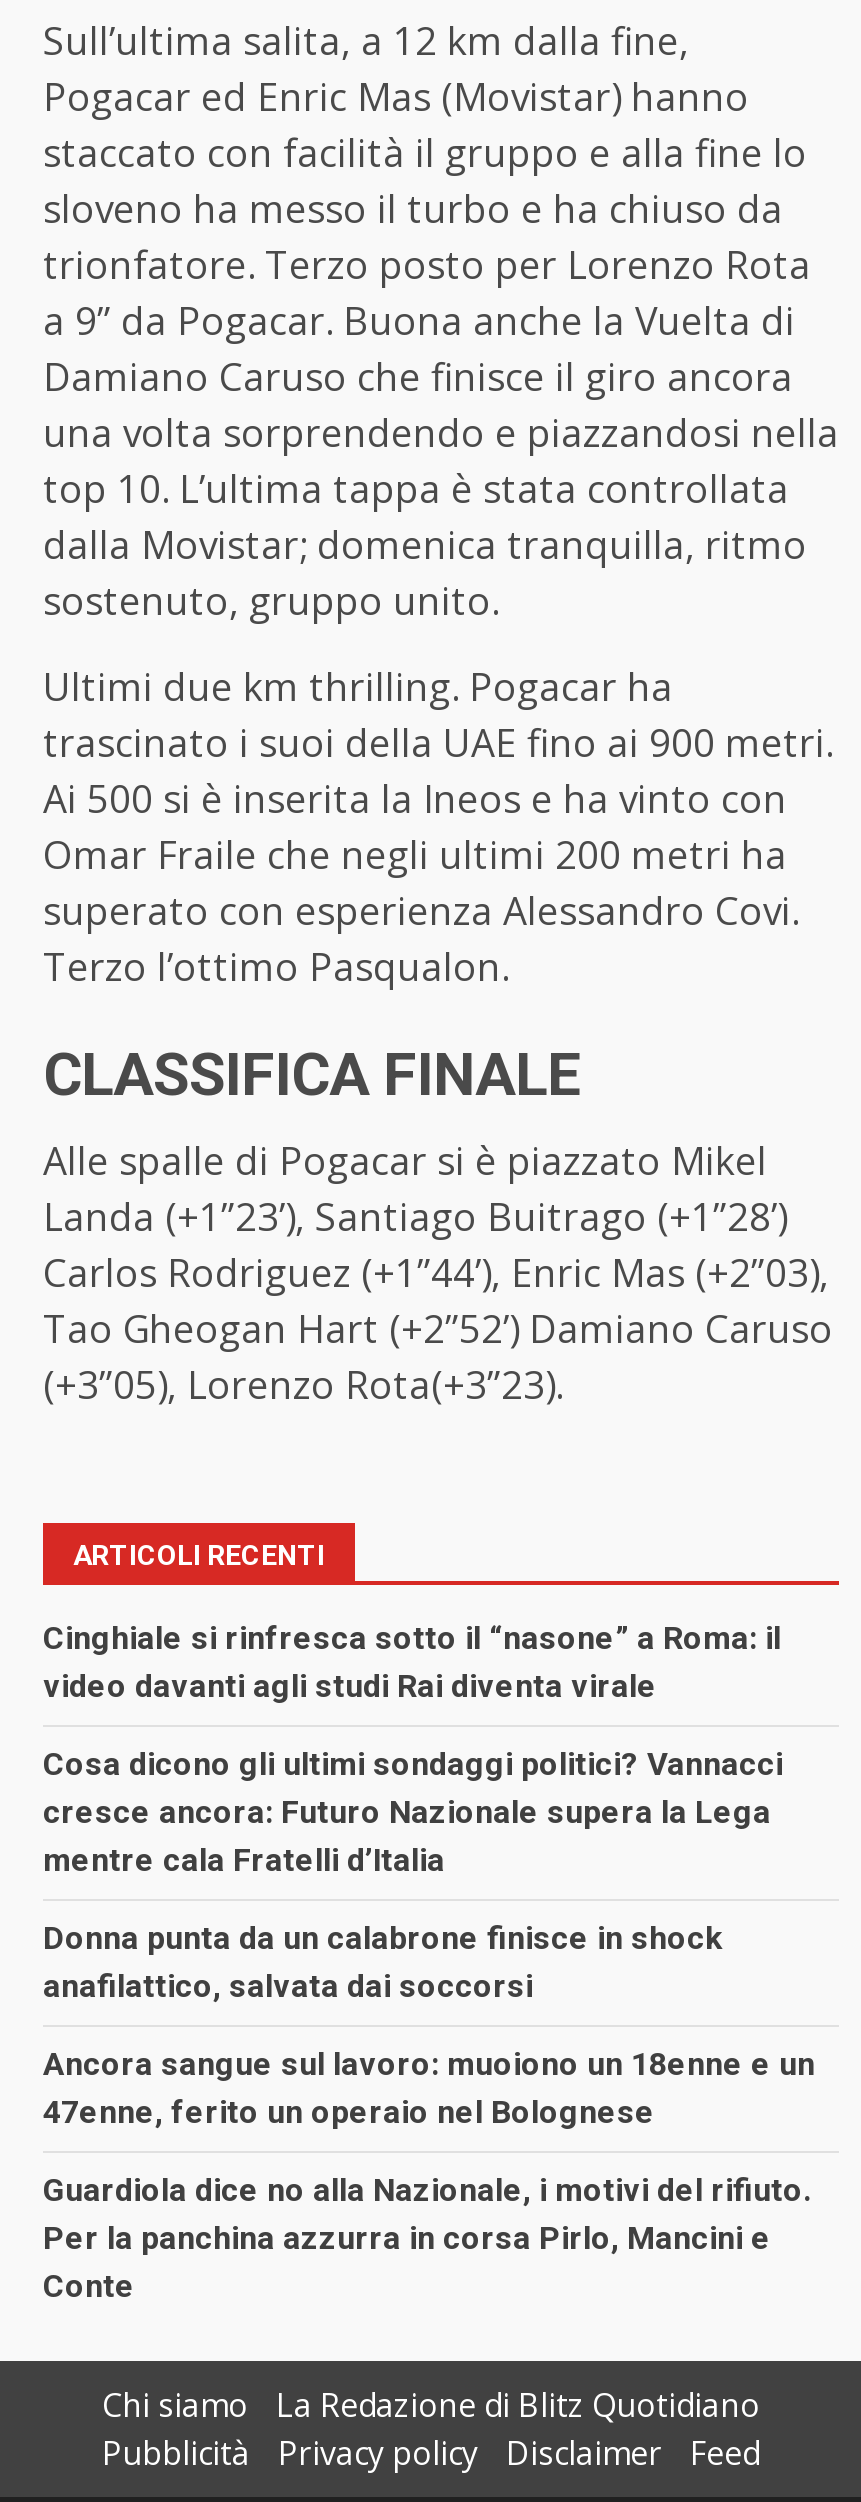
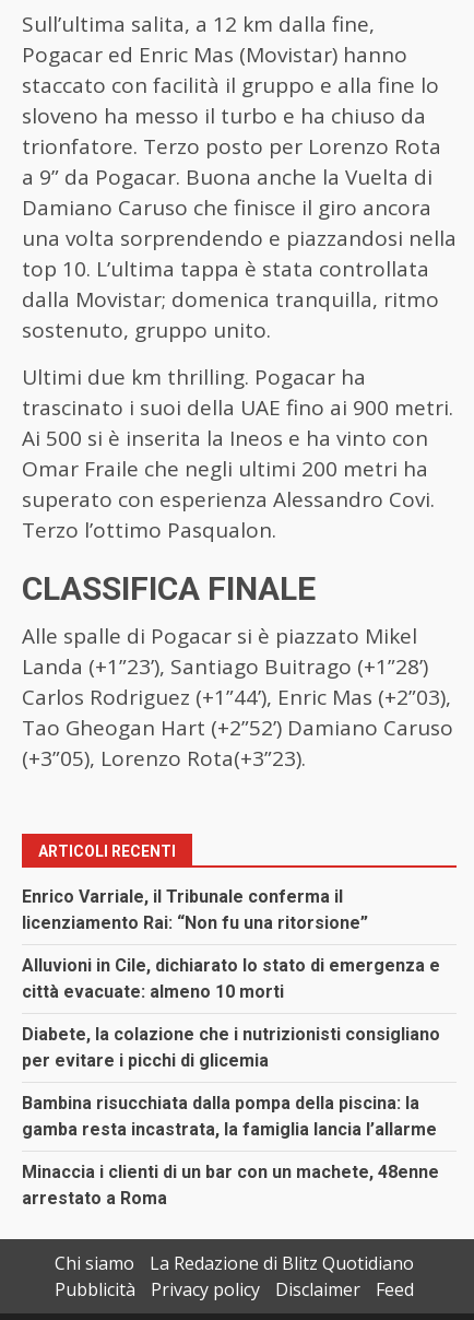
[43,1618,781,1704] Cinghiale si rinfresca sotto il “nasone” a Roma: il | video davanti agli studi Rai diventa virale -> [22,886,368,933] Enrico Varriale, il Tribunale conferma il | licenziamento Rai: “Non fu una ritorsione”
[43,1744,783,1878] Cosa dicono gli ultimi sondaggi politici? Vannacci | cresce ancora: Futuro Nazionale supera la Lega | mentre cala Fratelli d’Italia -> [22,955,440,1002] Alluvioni in Cile, dichiarato lo stato di emergenza e | città evacuate: almeno 10 morti
[43,1918,723,2004] Donna punta da un calabrone finisce in shock | anafilattico, salvata dai soccorsi -> [22,1023,440,1070] Diabete, la colazione che i nutrizionisti consigliano | per evitare i picchi di glicemia
[43,2044,815,2130] Ancora sangue sul lavoro: muoiono un 18enne e un | 47enne, ferito un operaio nel Bolognese -> [22,1092,437,1139] Bambina risucchiata dalla pompa della piscina: la | gamba resta incastrata, la famiglia lancia l’allarme
[43,2170,811,2304] Guardiola dice no alla Nazionale, i motivi del rifiuto. | Per la panchina azzurra in corsa Pirlo, Mancini e | Conte -> [22,1161,439,1208] Minaccia i clienti di un bar con un machete, 48enne | arrestato a Roma

